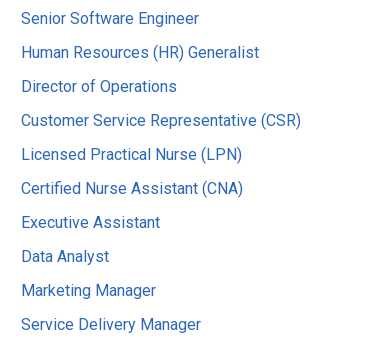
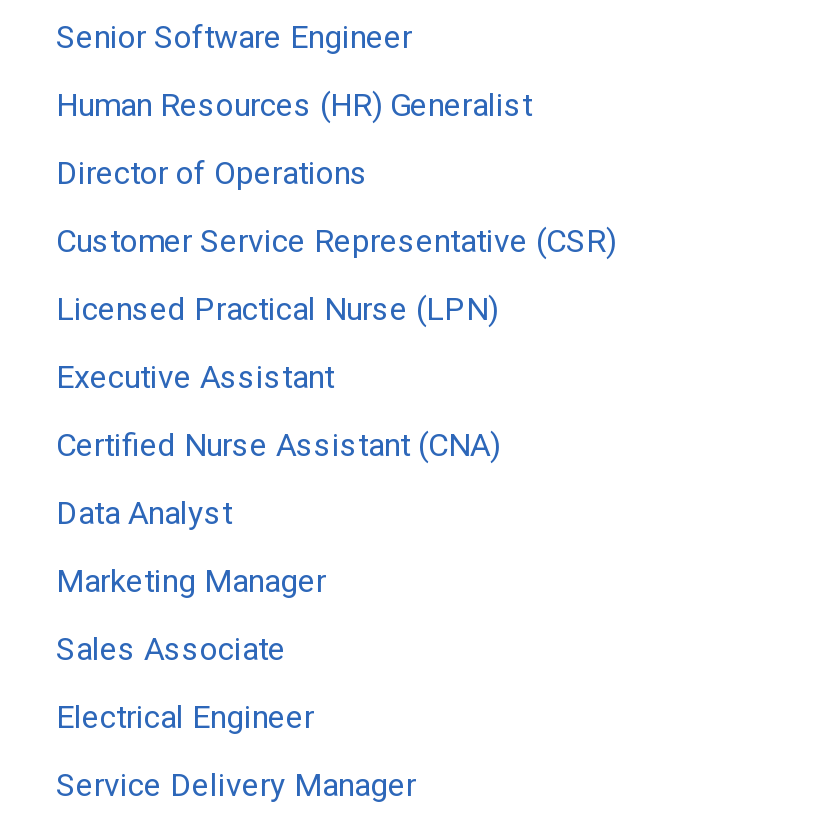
moved [21,213,160,232] -> [56,359,334,397]: Executive Assistant
none -> [56,631,314,737] Sales Associate | Electrical Engineer

